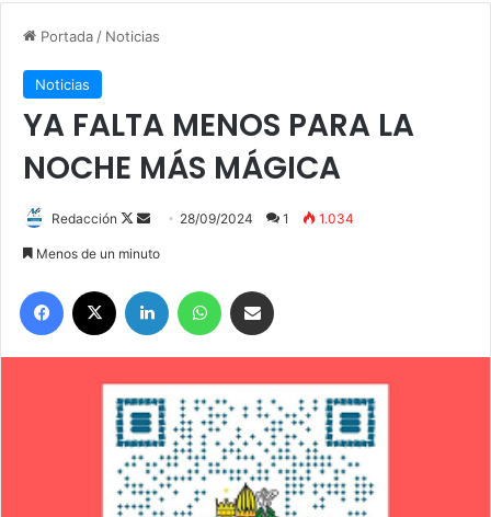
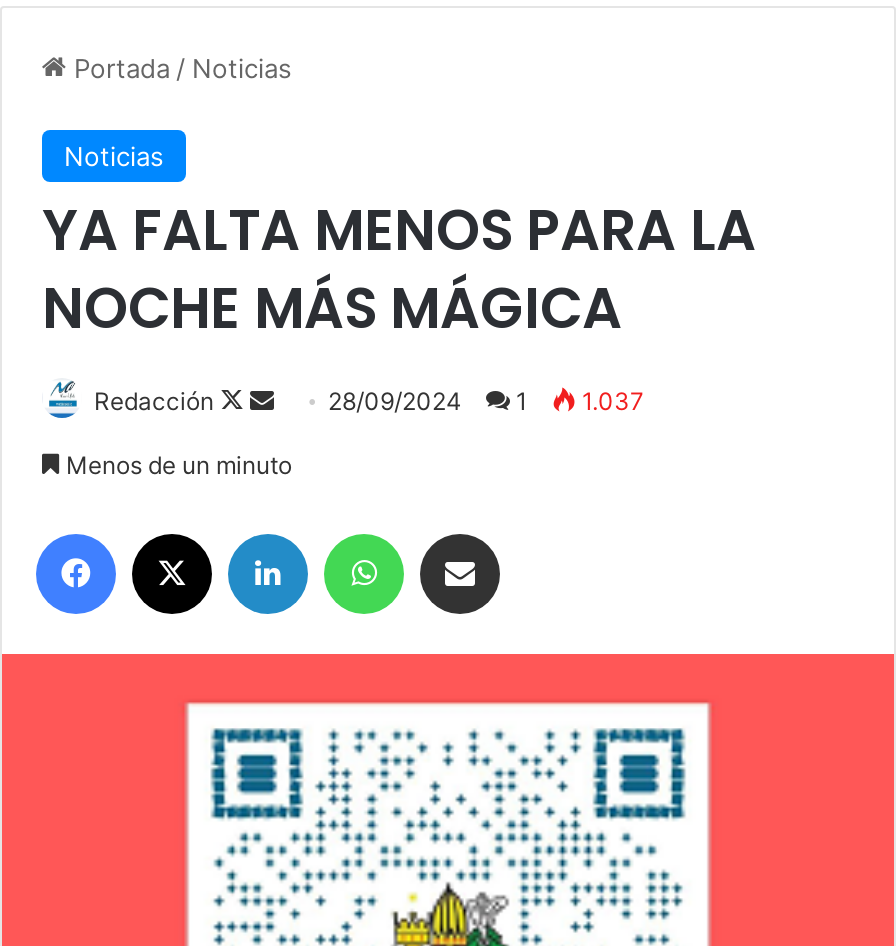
[316,210,354,227] 1.034 -> [576,386,644,416] 1.037

